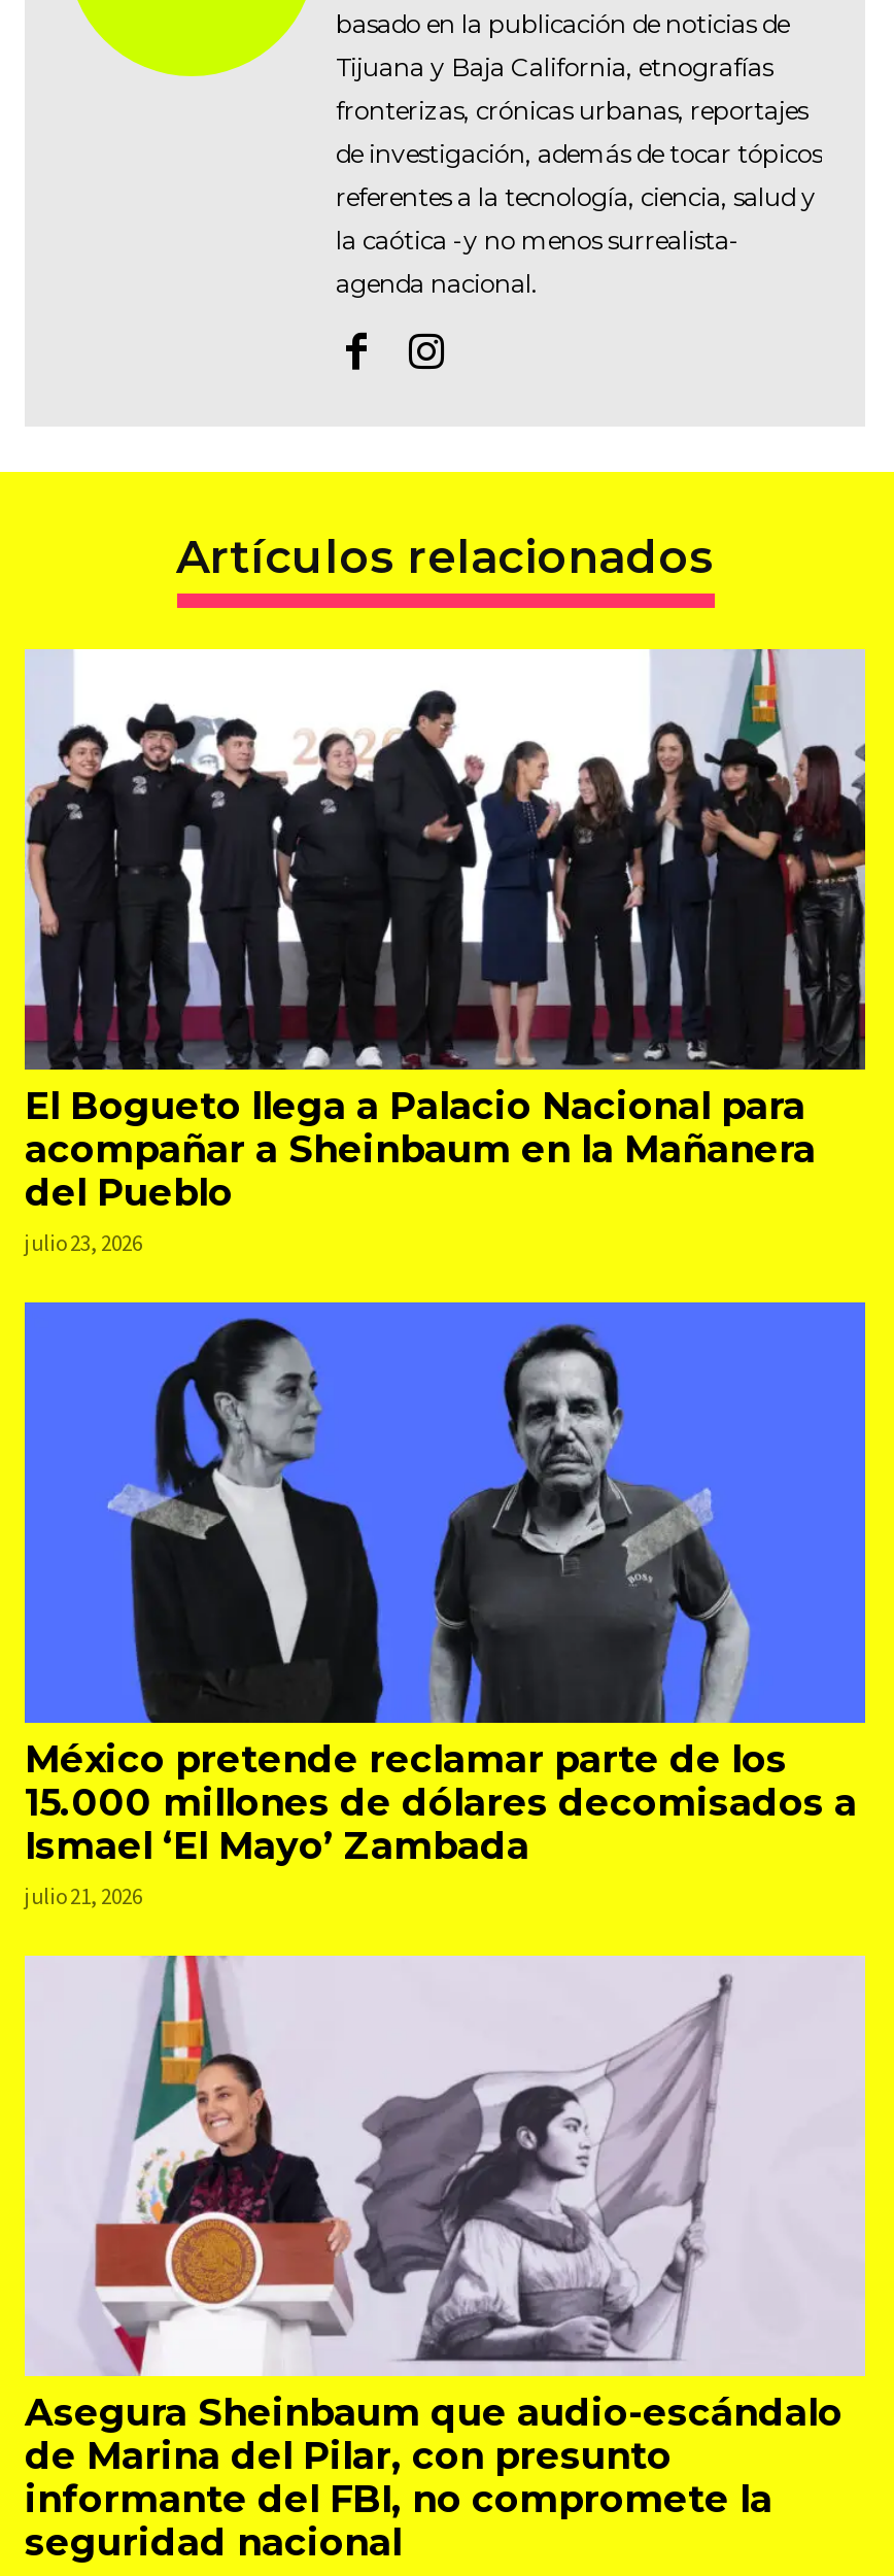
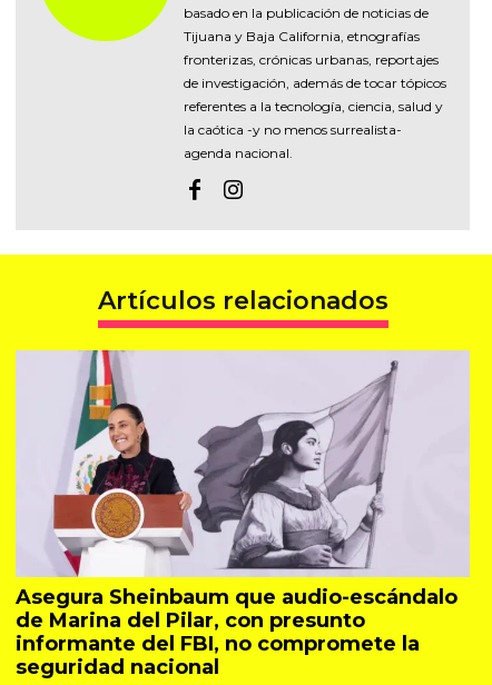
[23,647,867,1257] [image] | El Bogueto llega a Palacio Nacional para | acompañar a Sheinbaum en la Mañanera | del Pueblo | julio 23, 2026 -> none
[23,1300,867,1910] [image] | México pretende reclamar parte de los | 15.000 millones de dólares decomisados a | Ismael ‘El Mayo’ Zambada | julio 21, 2026 -> none

